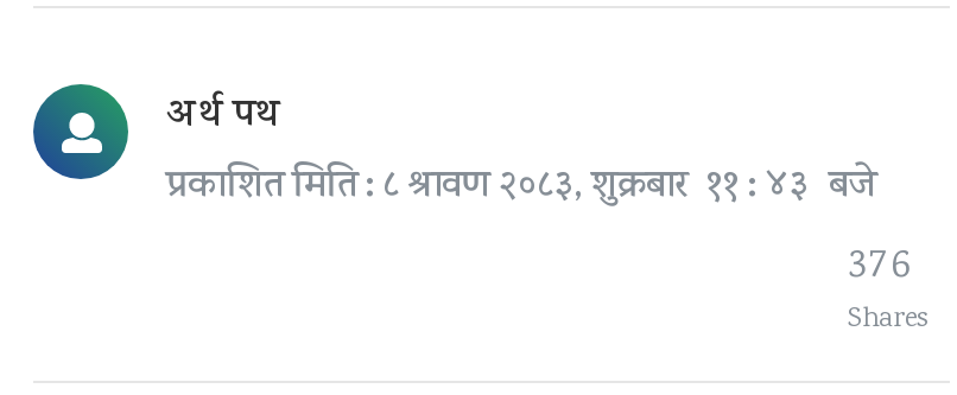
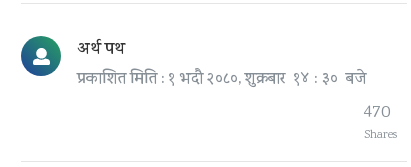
[166,160,876,220] प्रकाशित मिति : ८ श्रावण २०८३, शुक्रबार ११ : ४३ बजे -> [77,68,366,93] प्रकाशित मिति : १ भदौ २०८०, शुक्रबार १४ : ३० बजे
[848,236,912,298] 376 -> [364,100,391,126] 470

